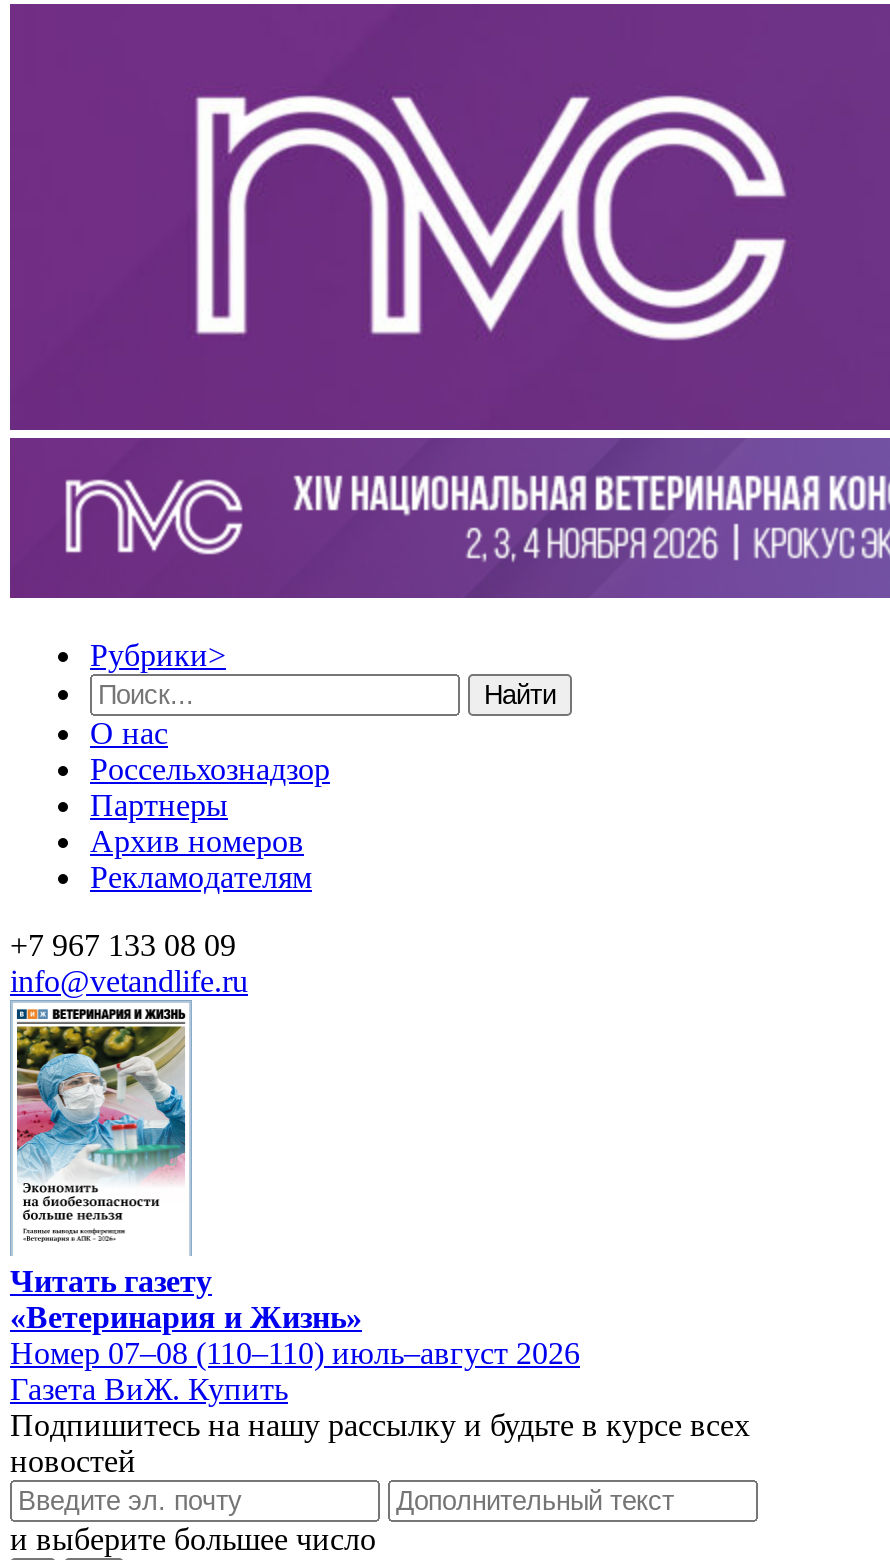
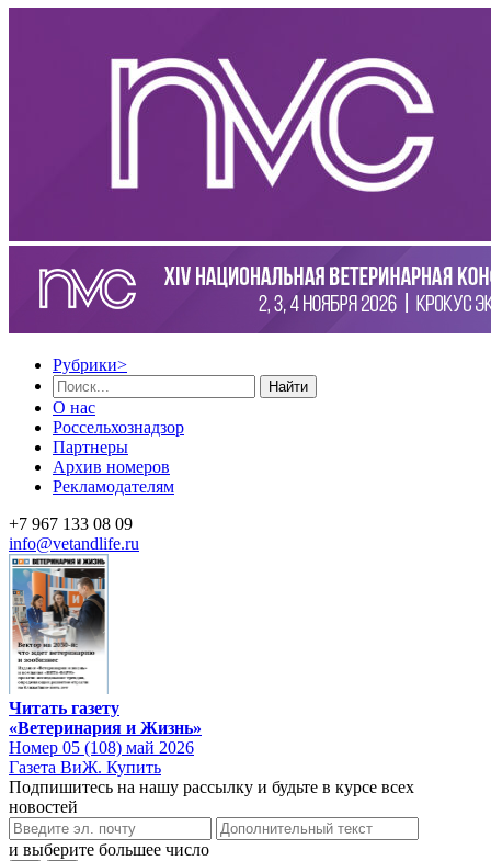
[14,1026,186,1246] [image] -> [12,567,106,690] [image]
[10,1335,580,1369] Номер 07–08 (110–110) июль–август 2026 -> [9,738,194,756] Номер 05 (108) май 2026

